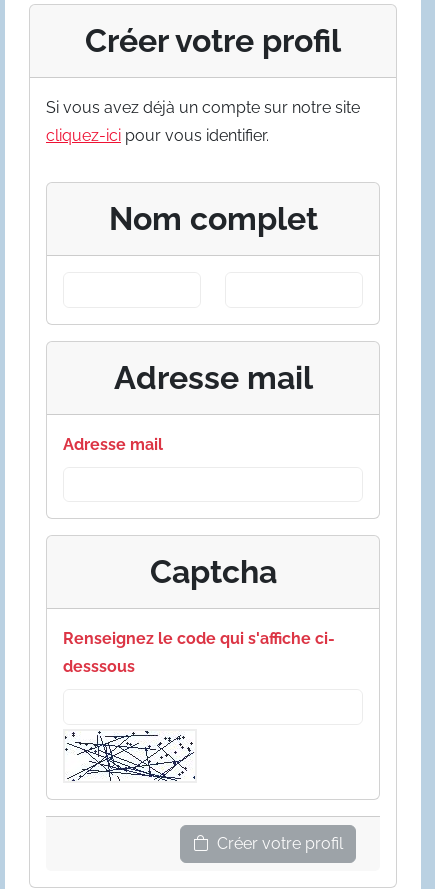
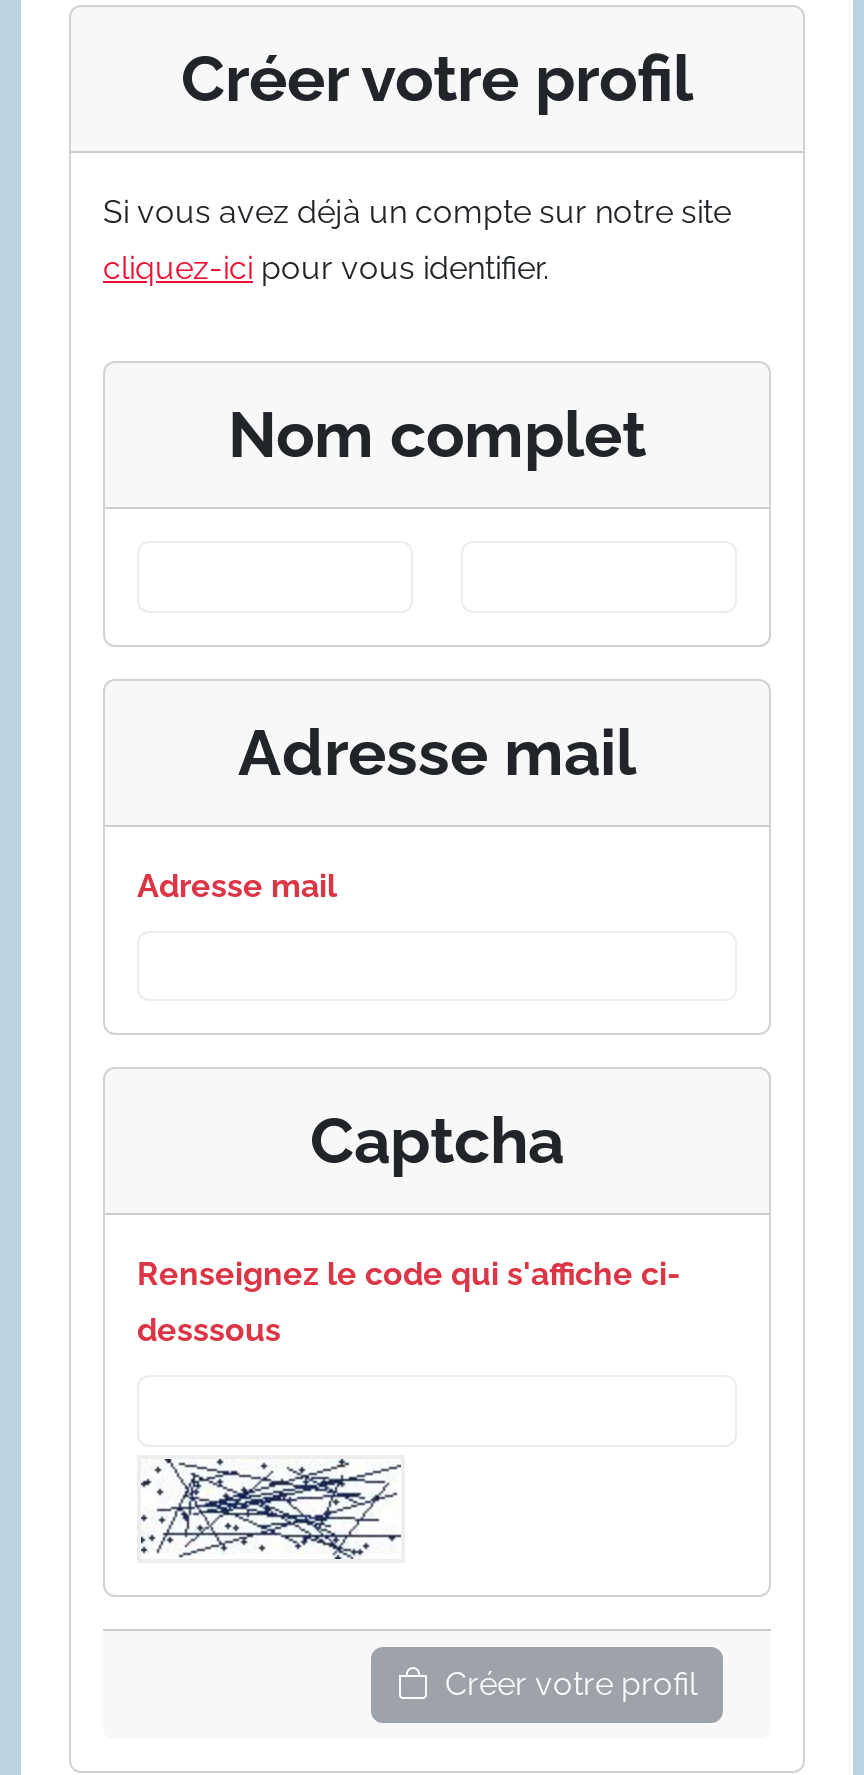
[64,730,196,782] [image] -> [139,1457,403,1559] [image]

